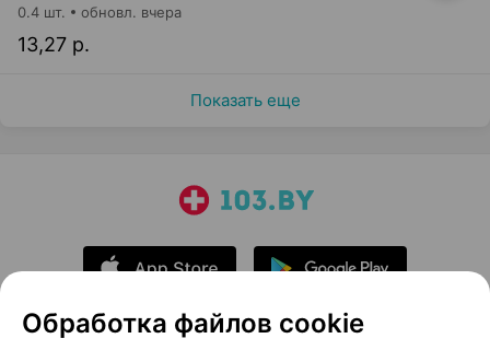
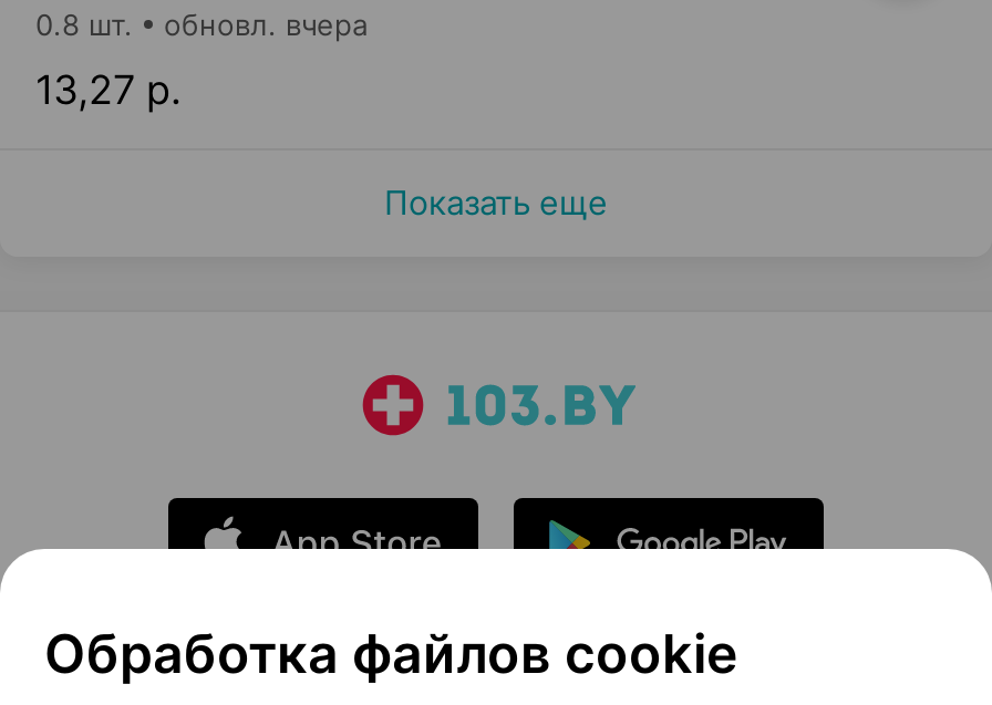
[17,3,182,21] 0.4 шт. обновл. вчера -> [35,7,368,42] 0.8 шт. обновл. вчера

